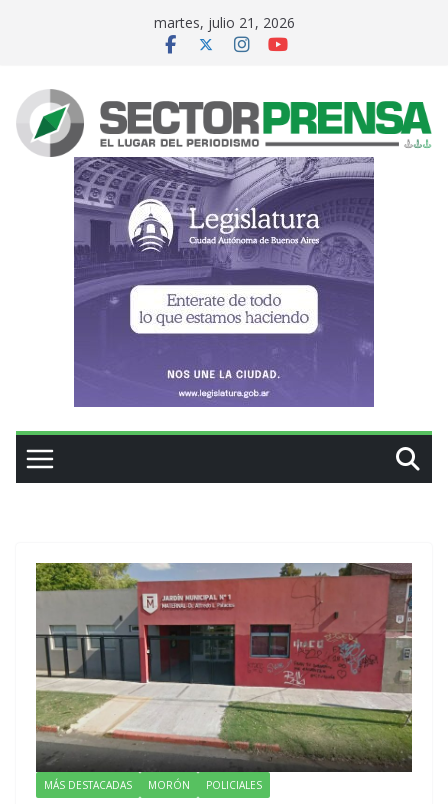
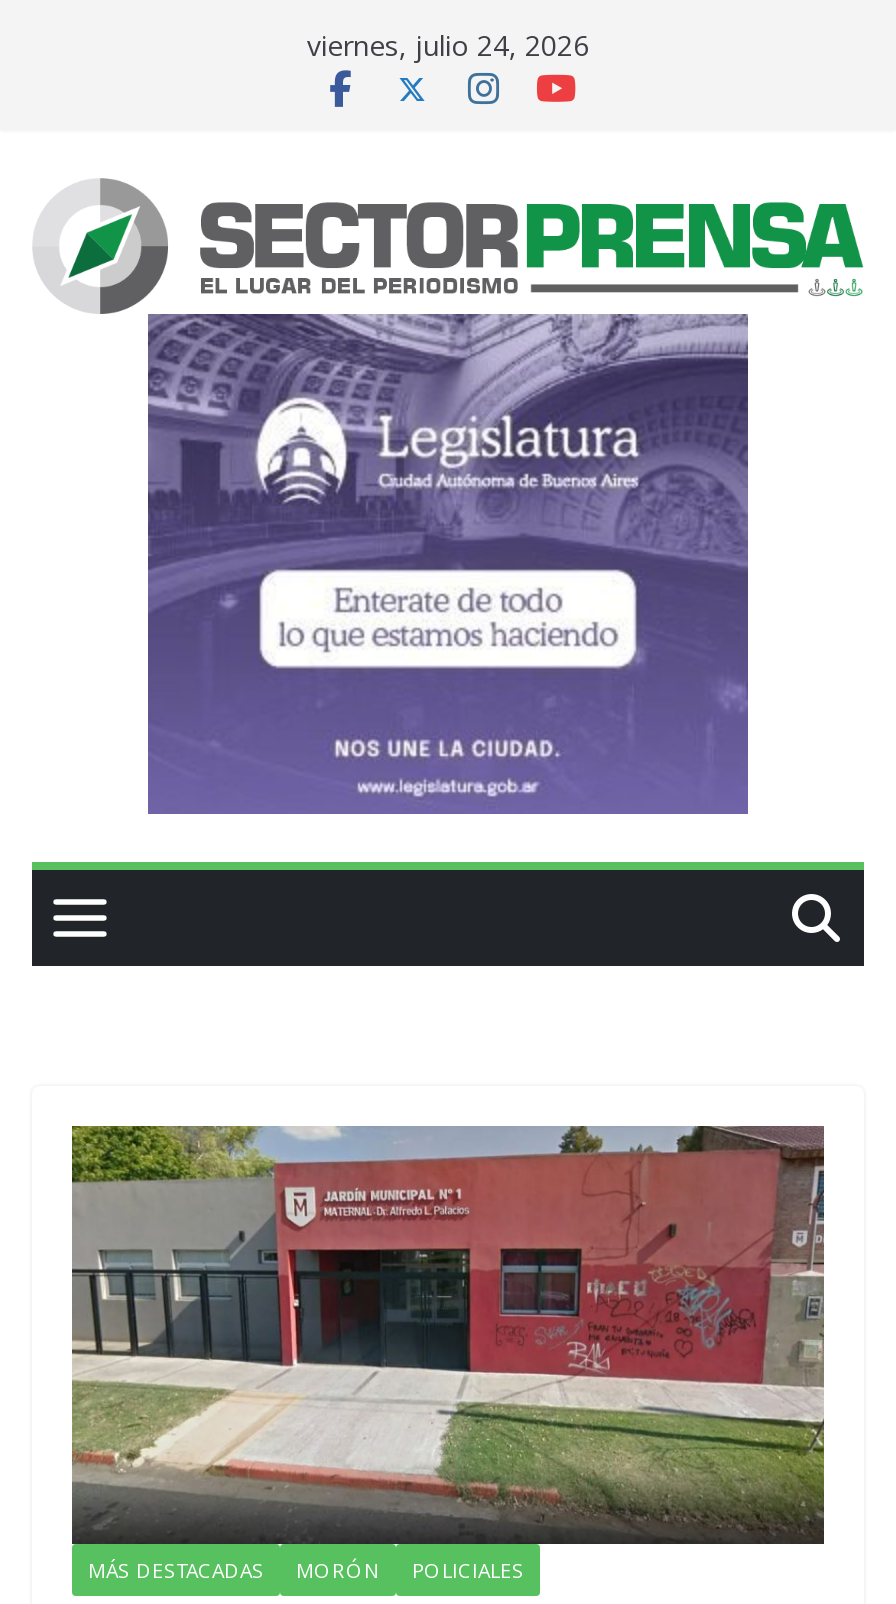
[153,13,294,32] martes, julio 21, 2026 -> [307,26,589,64] viernes, julio 24, 2026

